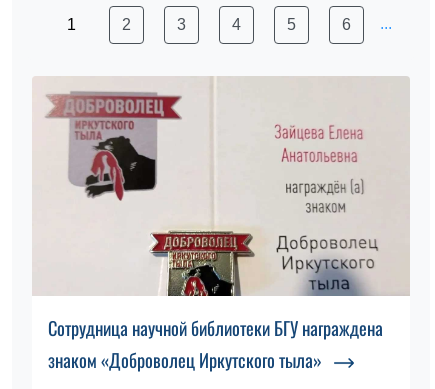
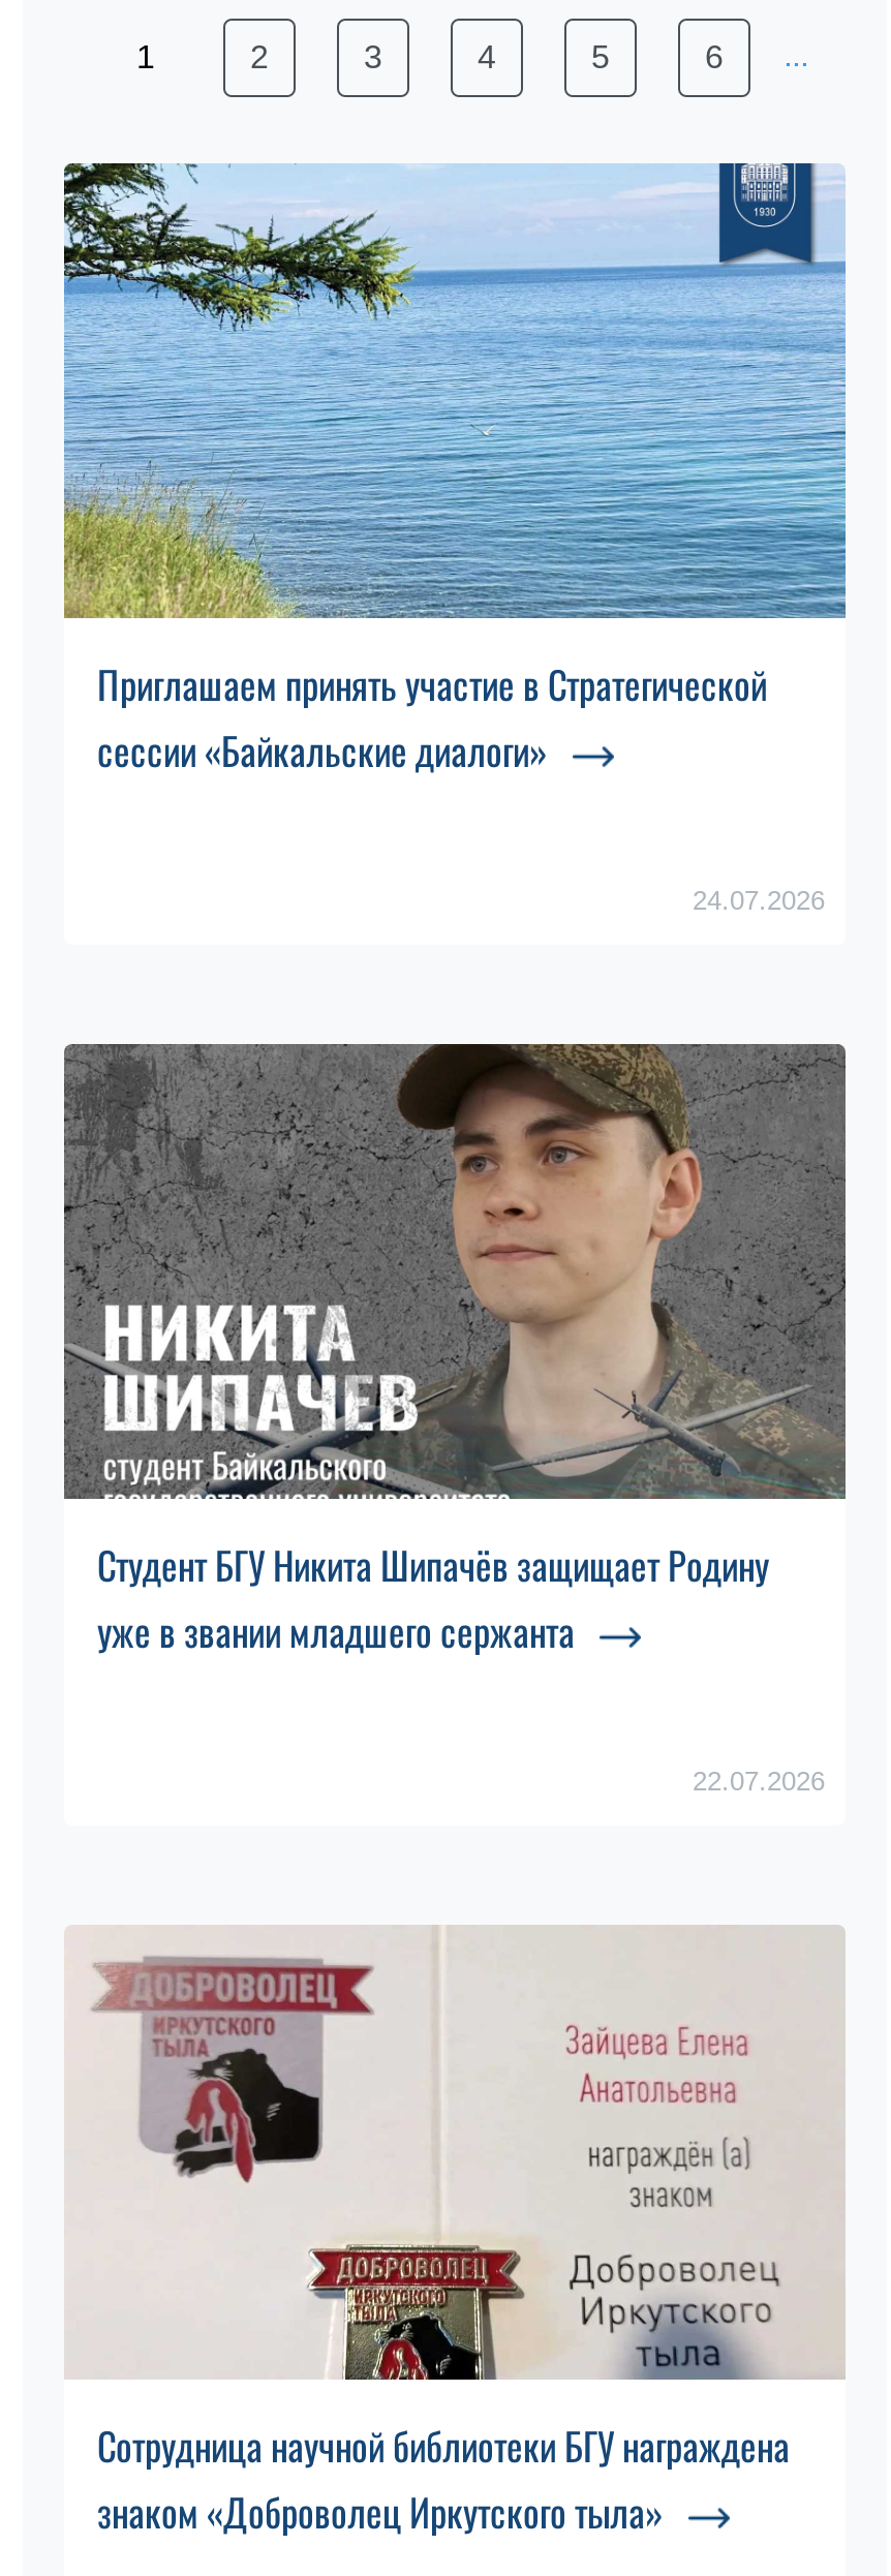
none -> [62,161,848,916] [image] | Приглашаем принять участие в Стратегической | сессии «Байкальские диалоги» | 24.07.2026
none -> [62,1042,848,1797] [image] | Студент БГУ Никита Шипачёв защищает Родину | уже в звании младшего сержанта | 22.07.2026

